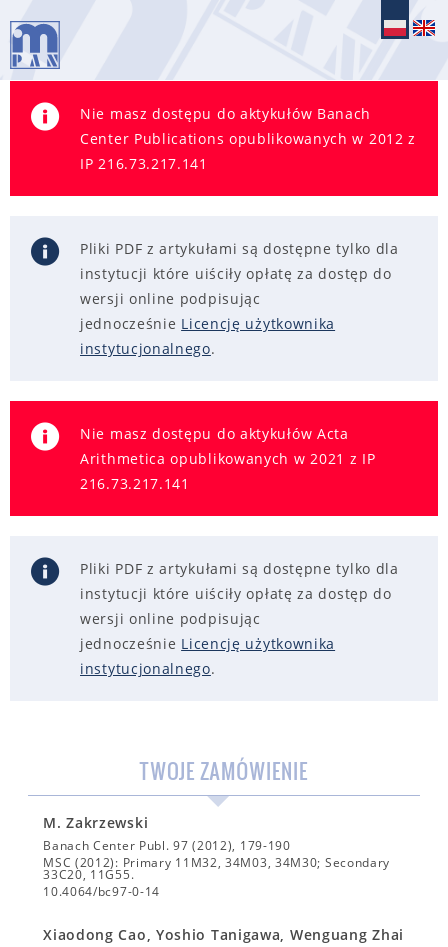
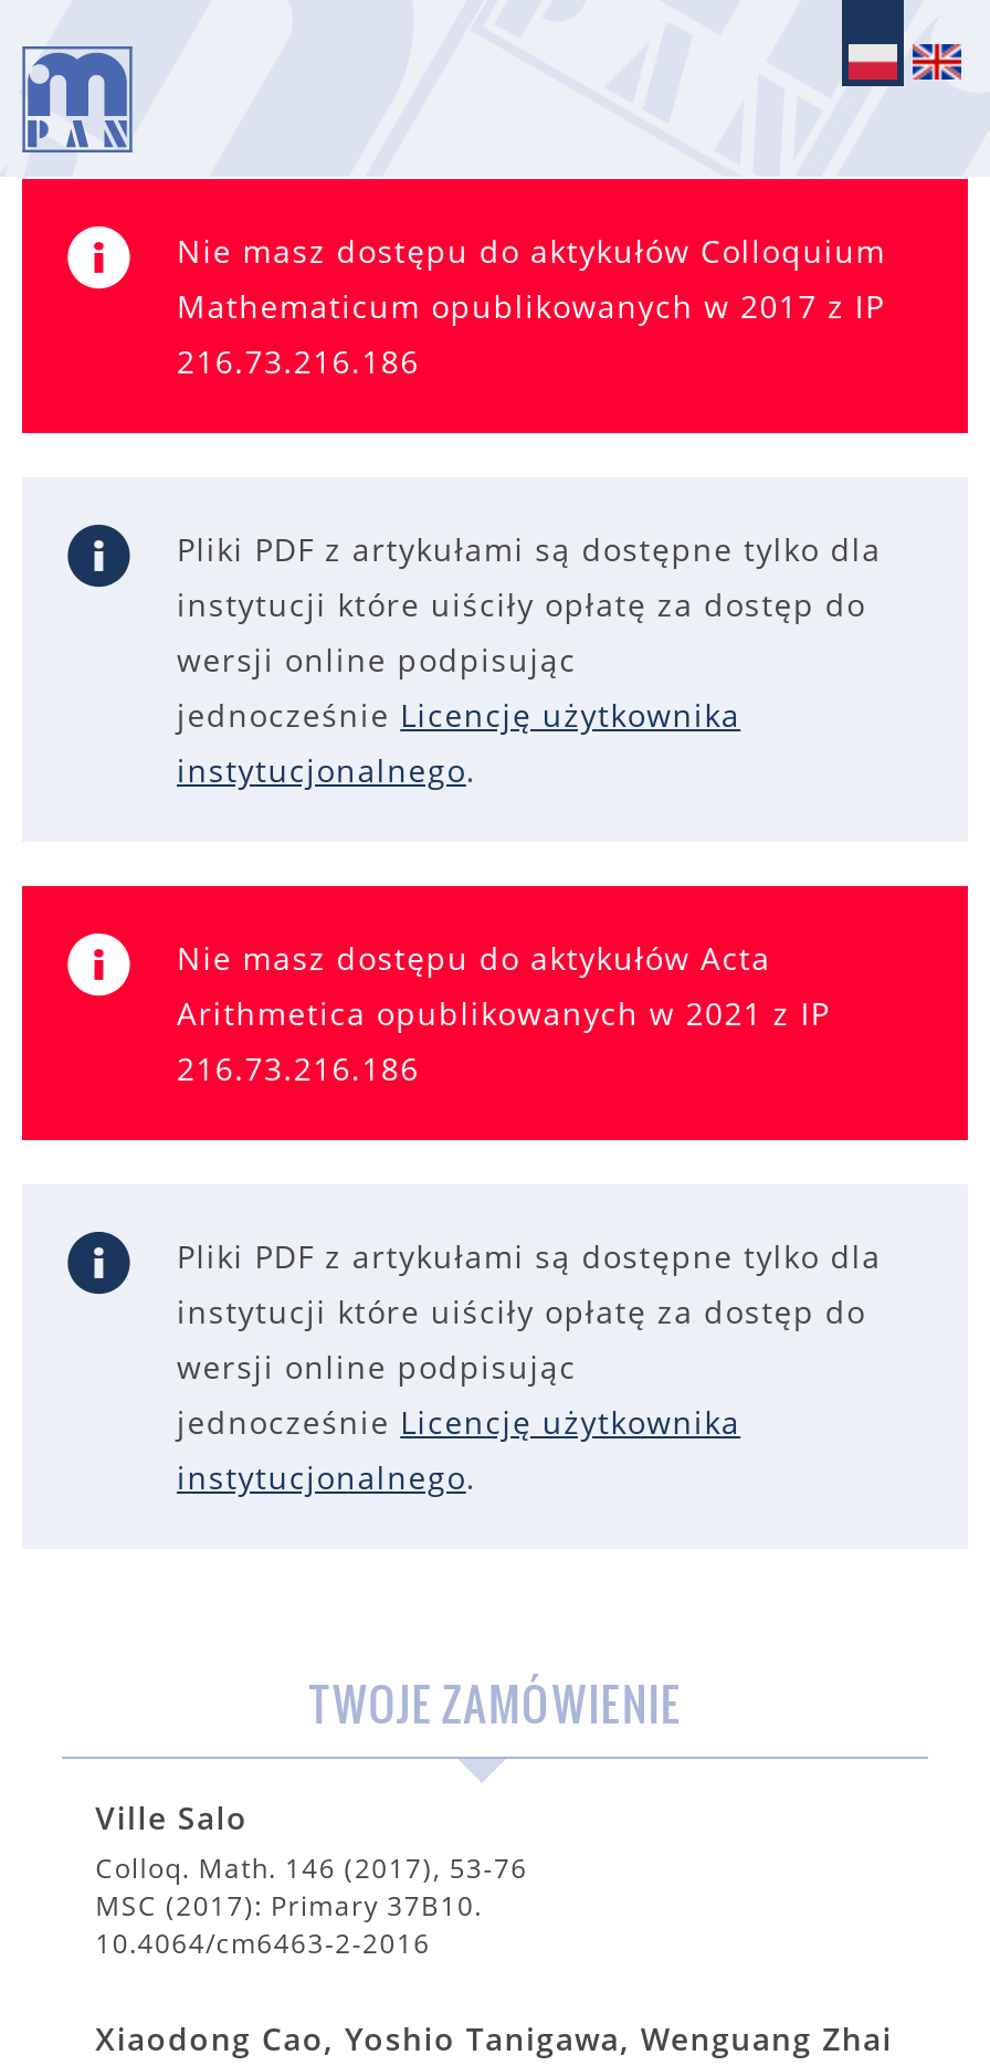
[80,104,416,173] Nie masz dostępu do aktykułów Banach | Center Publications opublikowanych w 2012 z | IP 216.73.217.141 -> [177,230,886,382] Nie masz dostępu do aktykułów Colloquium | Mathematicum opublikowanych w 2017 z IP | 216.73.216.186
[80,474,190,493] 216.73.217.141 -> [177,1047,419,1089] 216.73.216.186
[43,813,390,900] M. Zakrzewski | Banach Center Publ. 97 (2012), 179-190 | MSC (2012): Primary 11M32, 34M03, 34M30; Secondary | 33C20, 11G55. | 10.4064/bc97-0-14 -> [95,1796,528,1962] Ville Salo | Colloq. Math. 146 (2017), 53-76 | MSC (2017): Primary 37B10. | 10.4064/cm6463-2-2016

